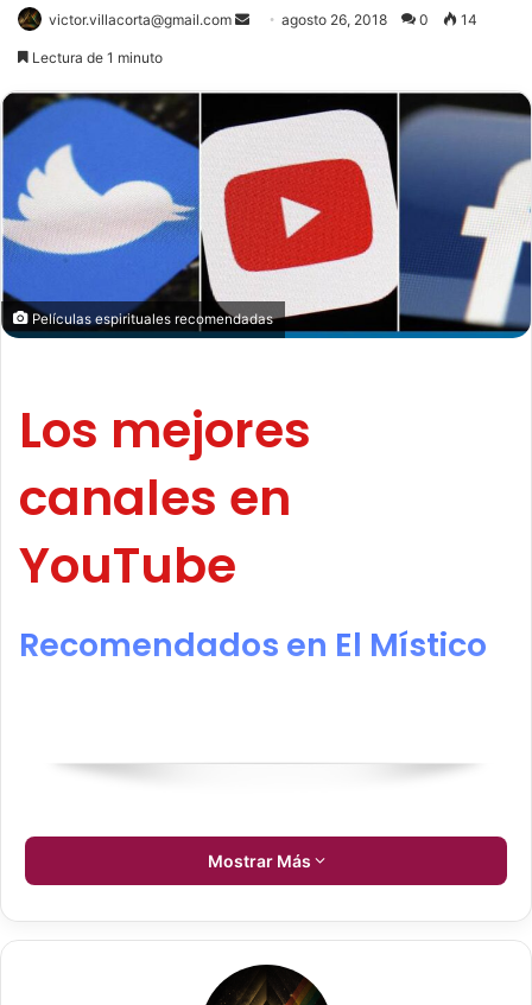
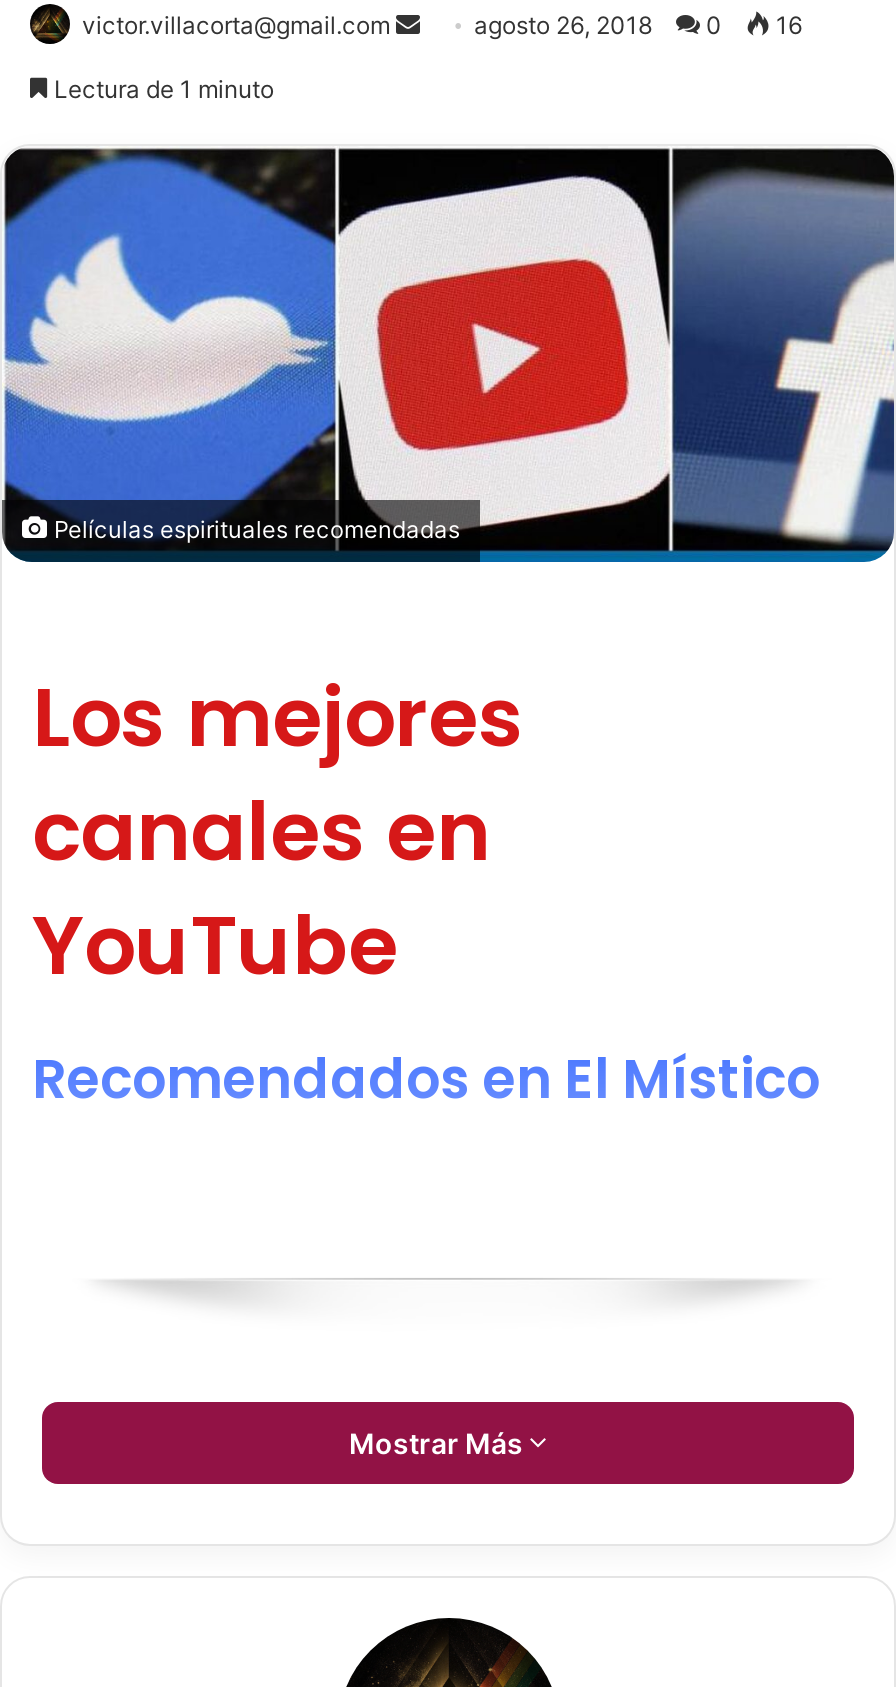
[457,11,477,29] 14 -> [770,11,802,41] 16

